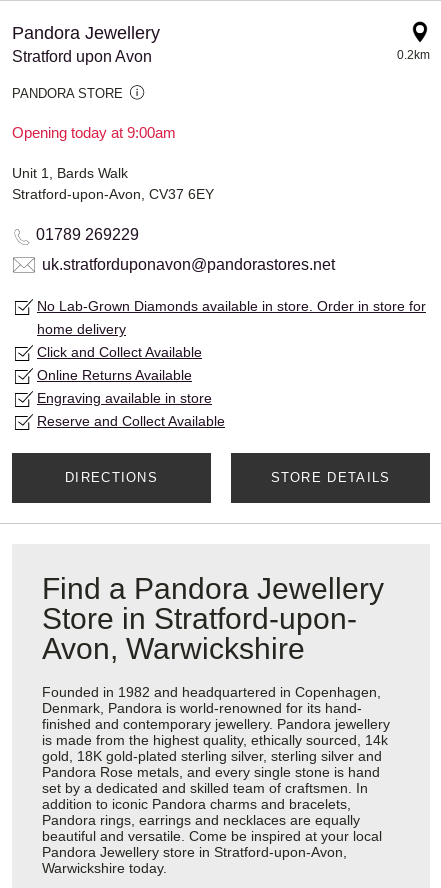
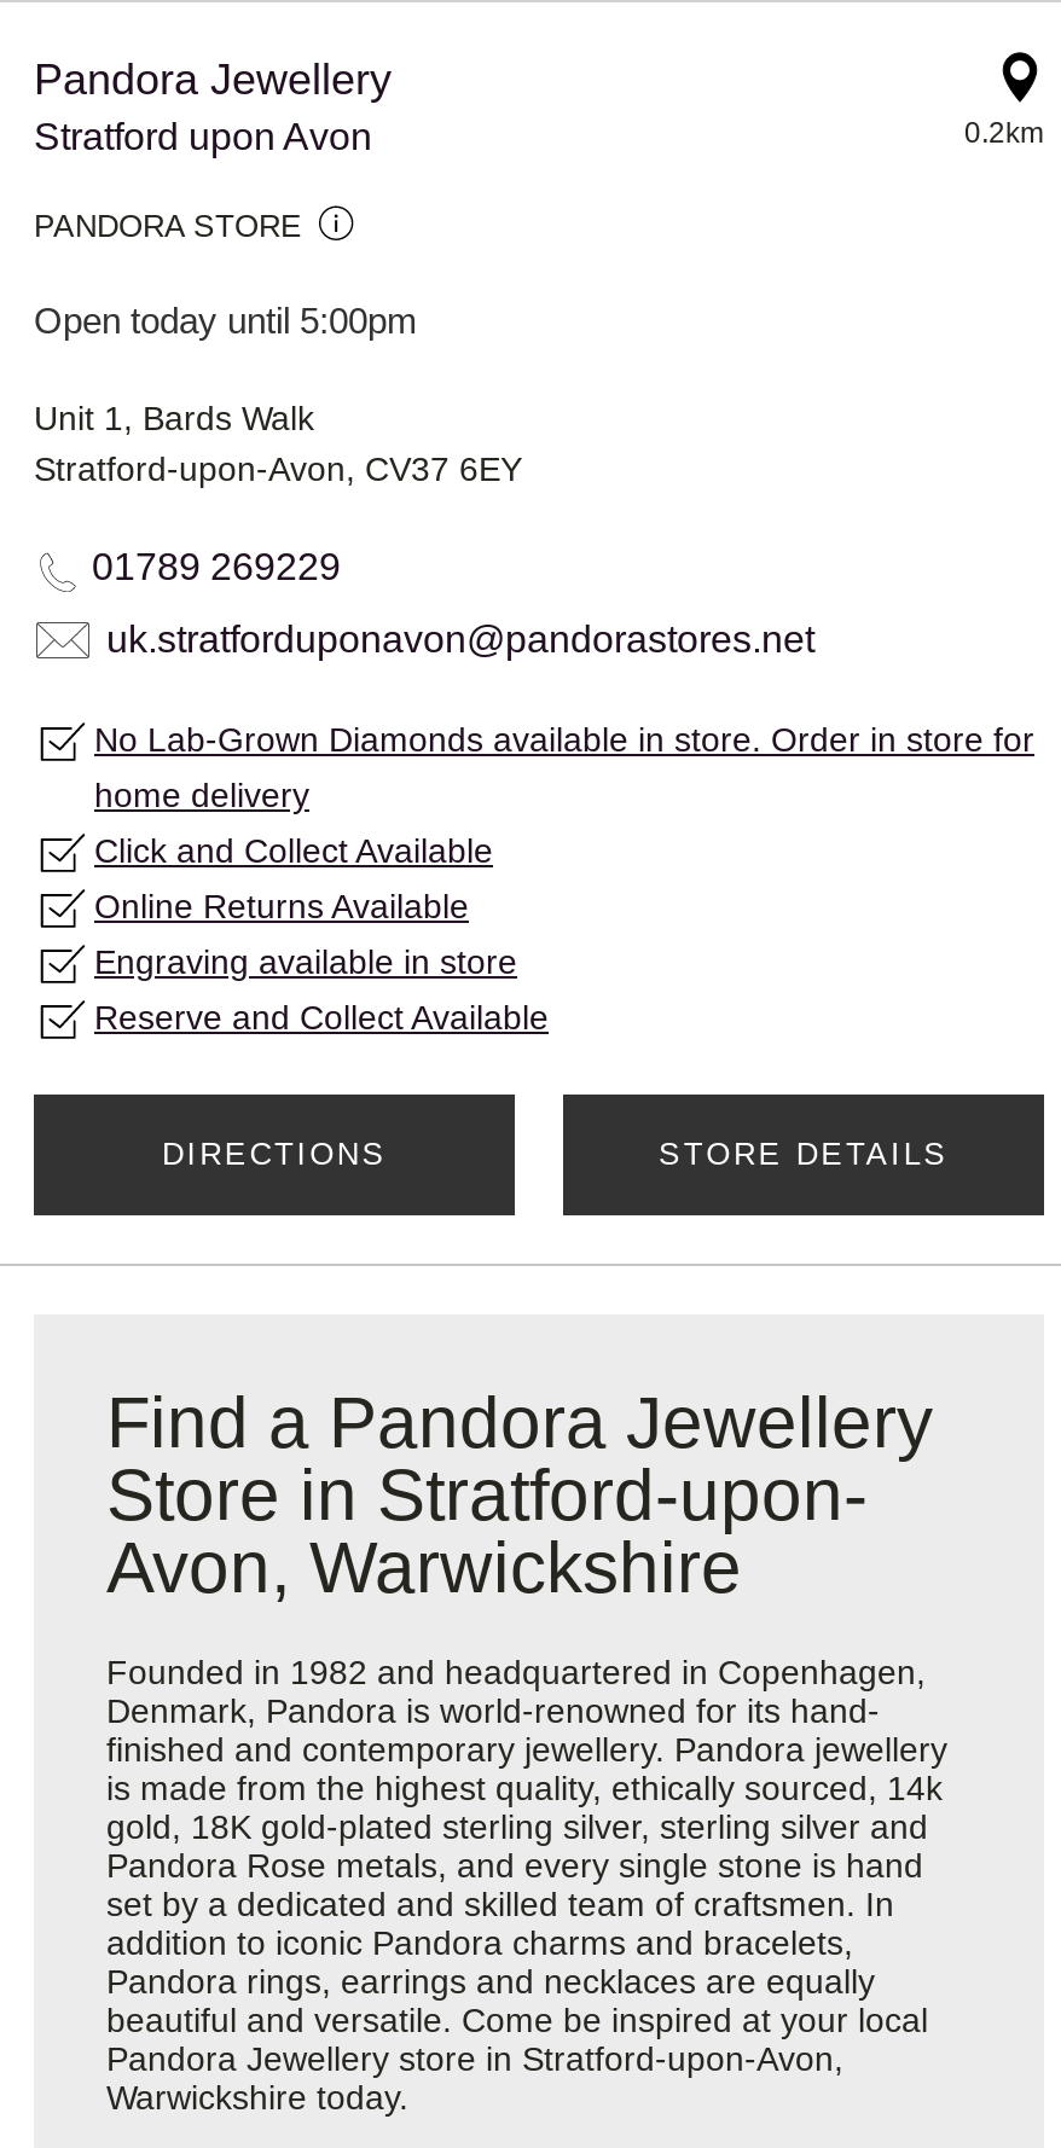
[12,124,176,141] Opening today at 9:00am -> [34,300,418,341] Open today until 5:00pm

